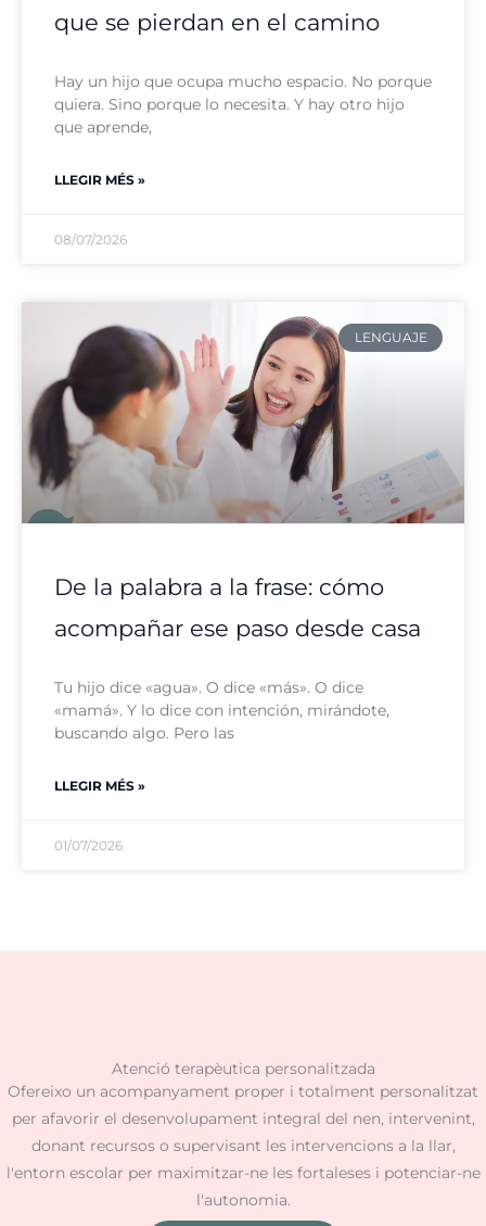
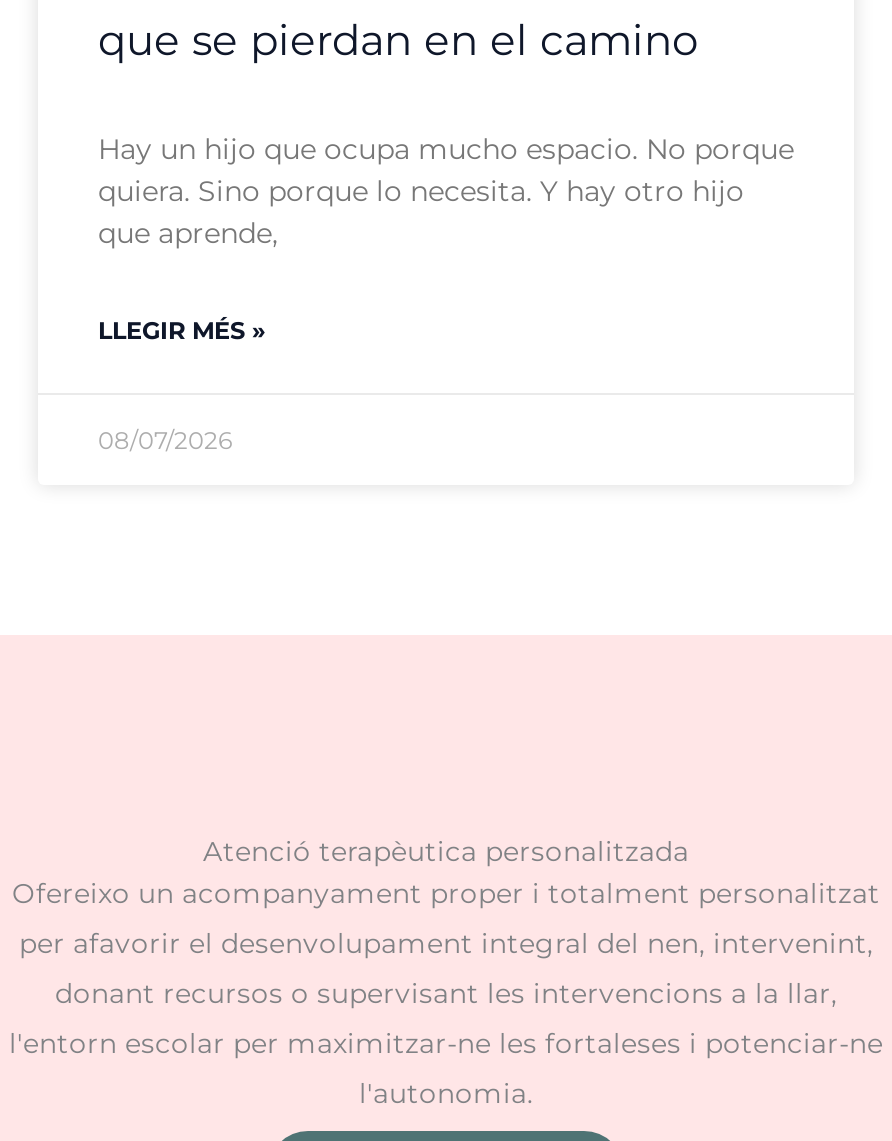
[21,302,465,524] [image] | LENGUAJE -> none
[54,573,421,793] De la palabra a la frase: cómo | acompañar ese paso desde casa | Tu hijo dice «agua». O dice «más». O dice | «mamá». Y lo dice con intención, mirándote, | buscando algo. Pero las | LLEGIR MÉS » -> none
[54,837,123,853] 01/07/2026 -> none

